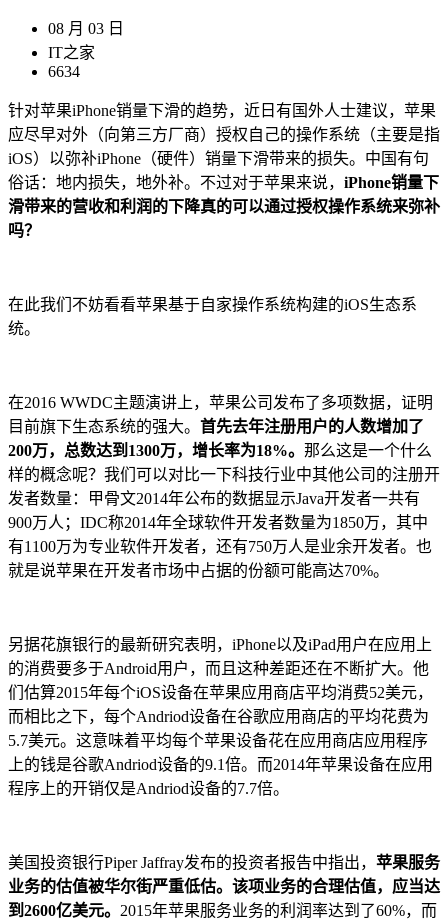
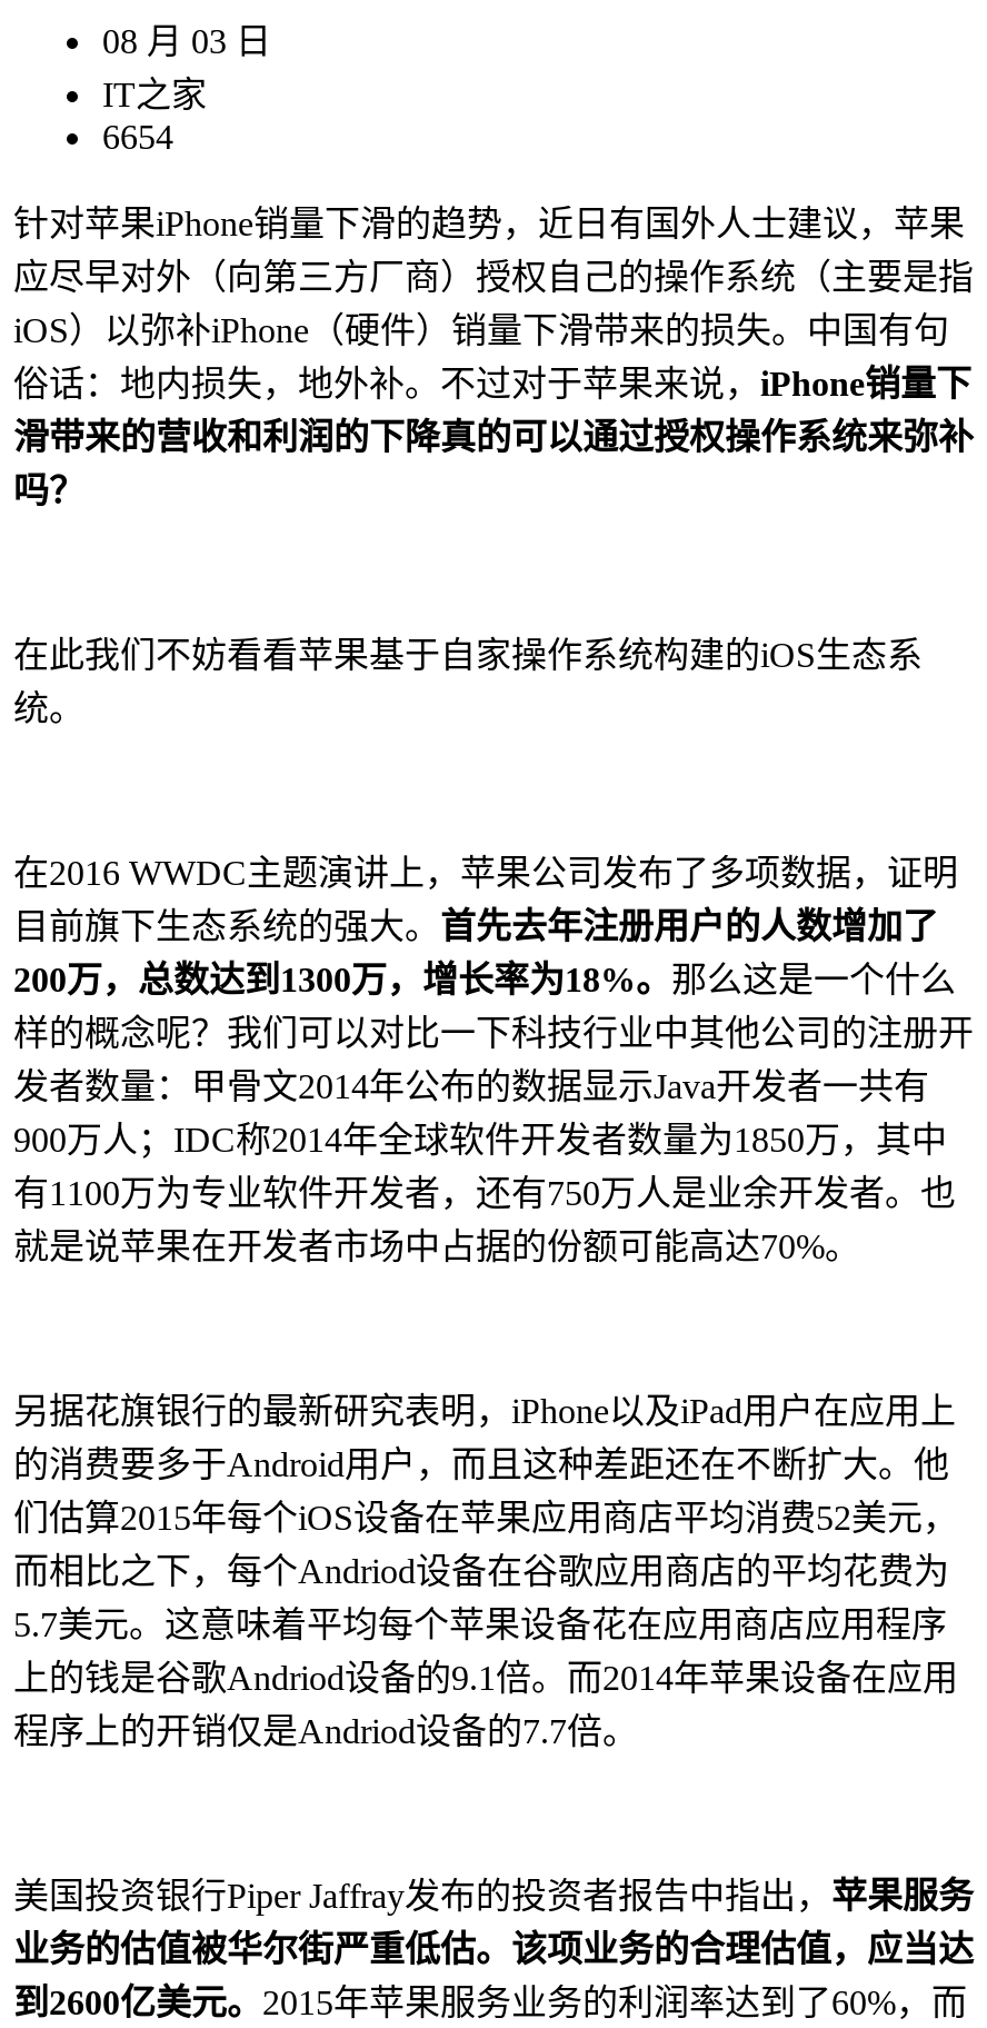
[48,62,80,79] 6634 -> [102,117,173,155] 6654

